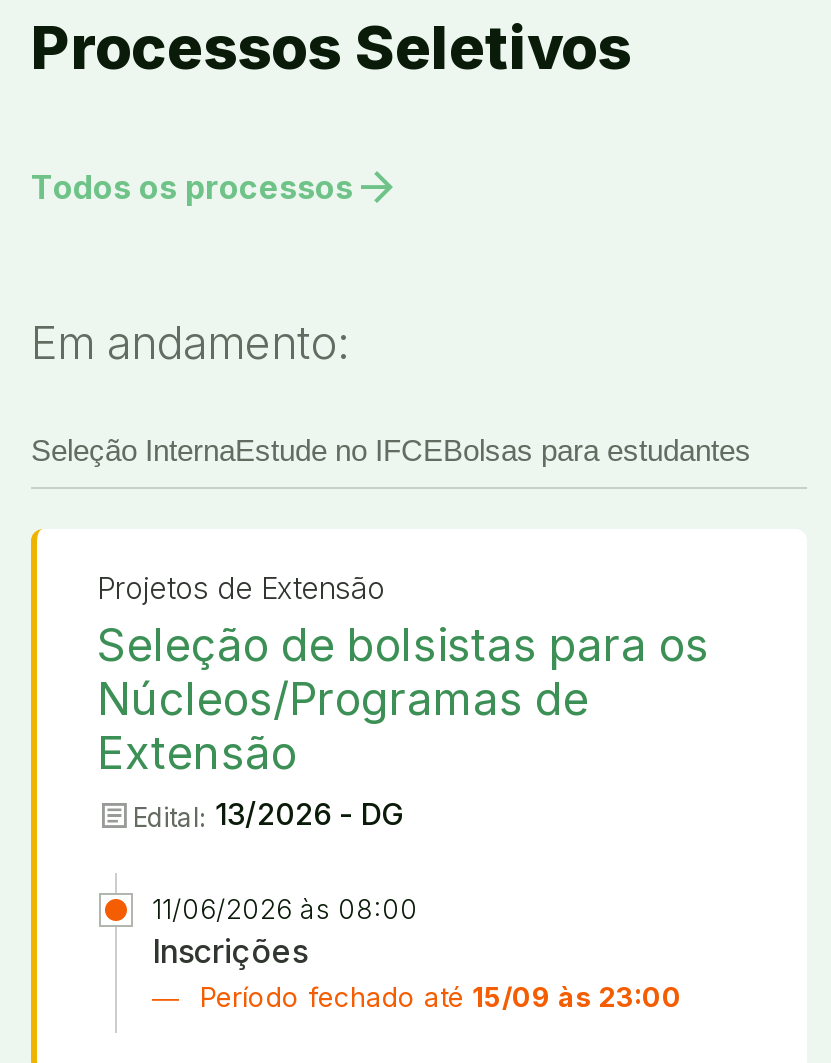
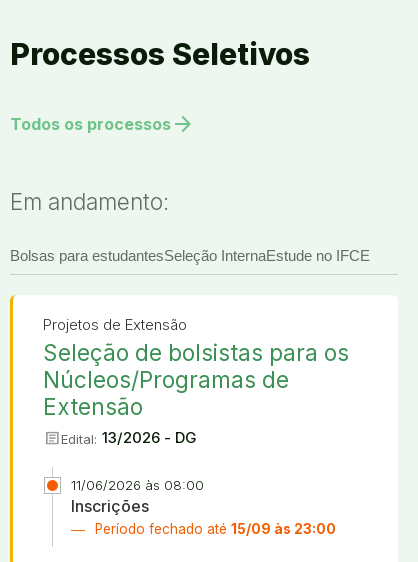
[31,434,751,468] Seleção InternaEstude no IFCEBolsas para estudantes -> [10,247,370,264] Bolsas para estudantesSeleção InternaEstude no IFCE

